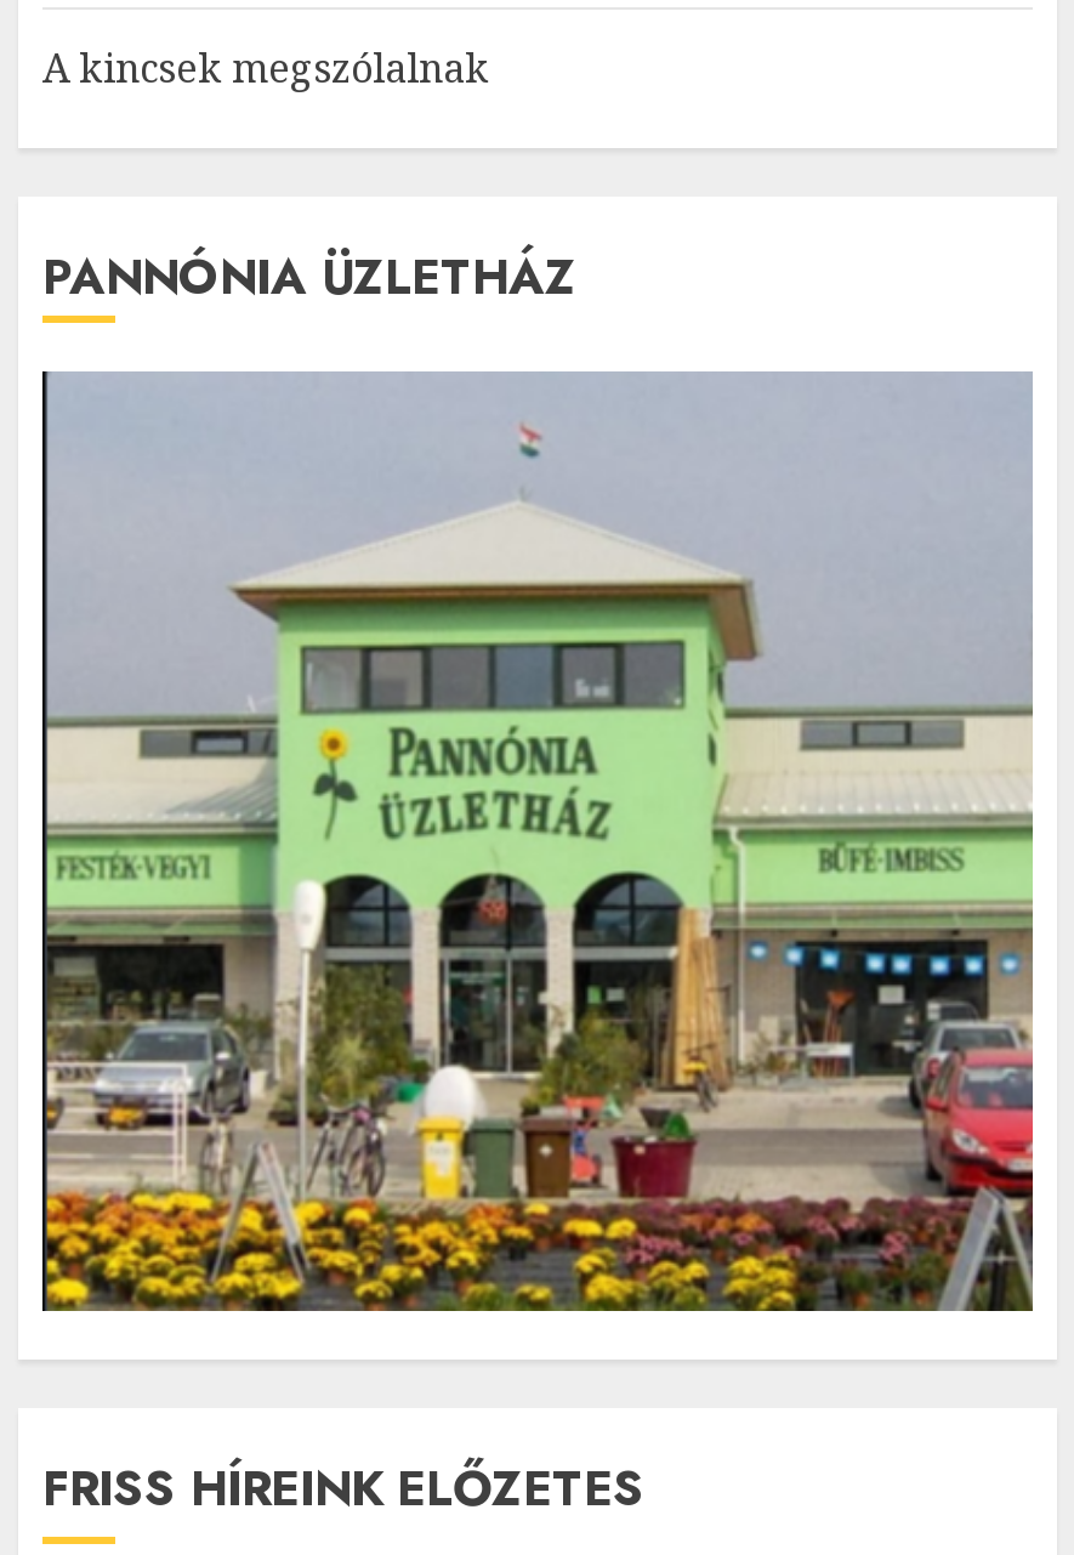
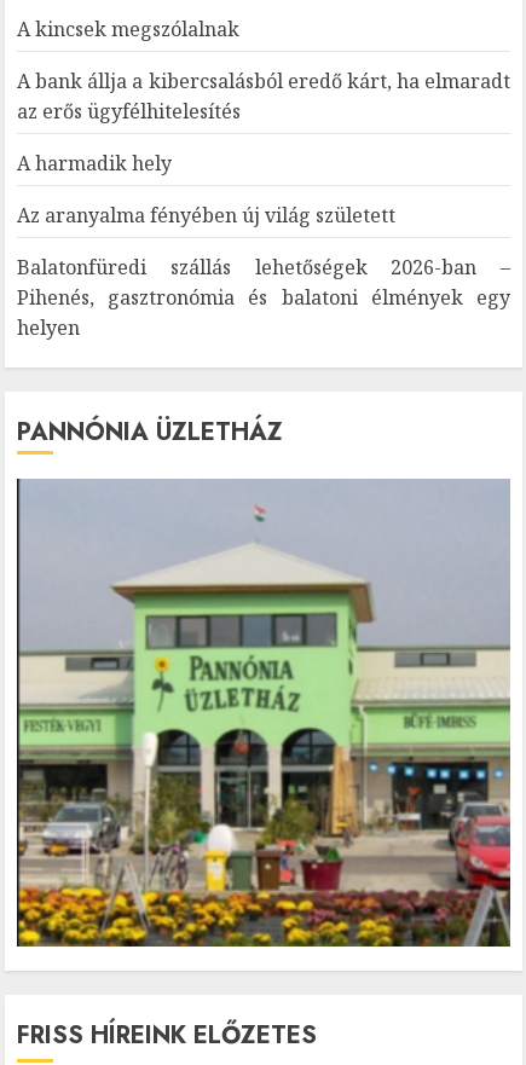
none -> [17,67,510,340] A bank állja a kibercsalásból eredő kárt, ha elmaradt | az erős ügyfélhitelesítés | A harmadik hely | Az aranyalma fényében új világ született | Balatonfüredi szállás lehetőségek 2026-ban – | Pihenés, gasztronómia és balatoni élmények egy | helyen

